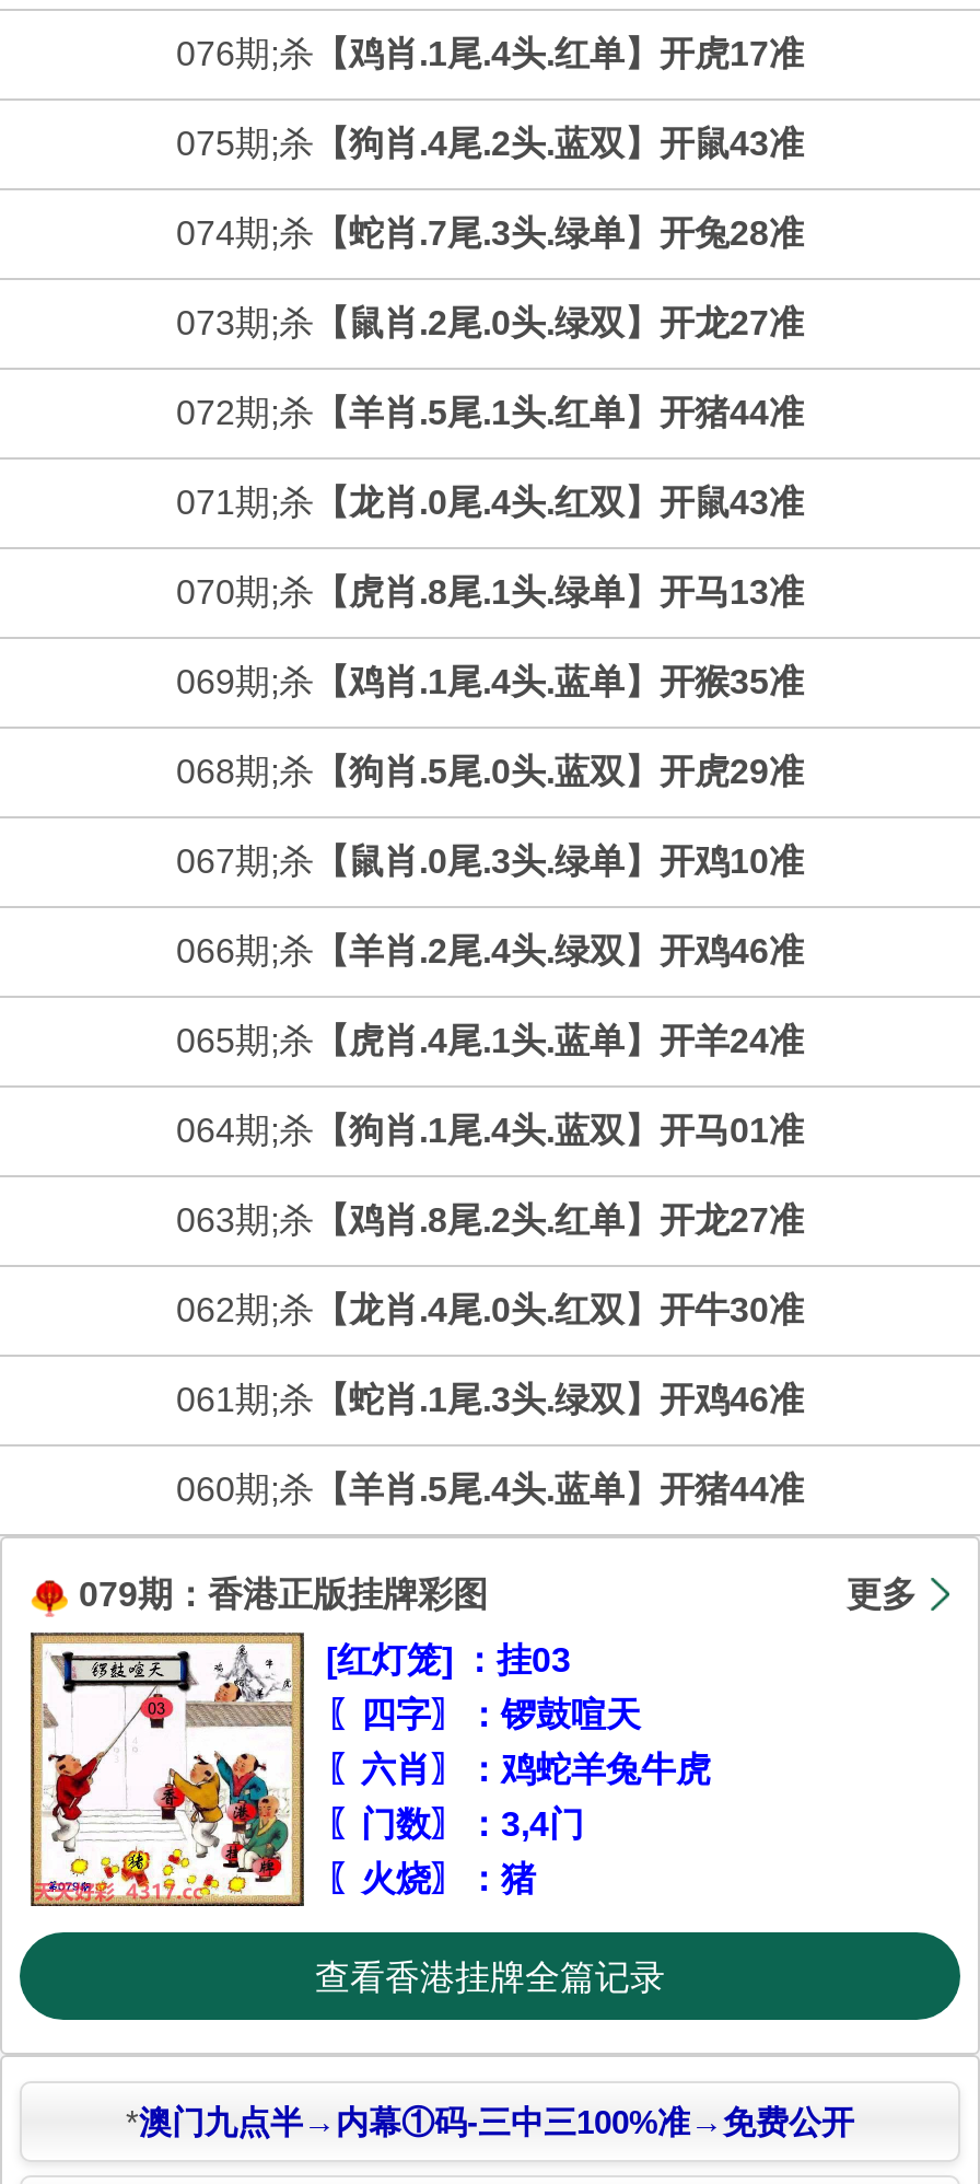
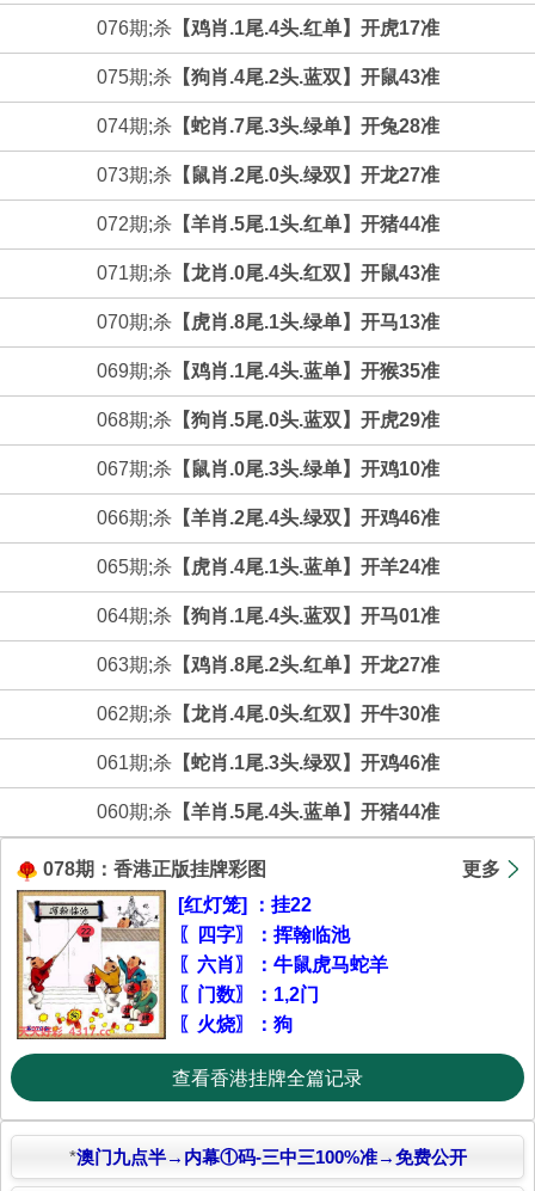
[79,1576,488,1613] 079期：香港正版挂牌彩图 -> [43,859,266,880] 078期：香港正版挂牌彩图
[326,1642,571,1679] [红灯笼] ：挂03 -> [178,895,312,915] [红灯笼] ：挂22
[326,1697,641,1734] 〖四字〗：锣鼓喧天 -> [178,925,350,945] 〖四字〗：挥翰临池
[326,1751,711,1789] 〖六肖〗：鸡蛇羊兔牛虎 -> [178,955,388,975] 〖六肖〗：牛鼠虎马蛇羊
[326,1806,584,1843] 〖门数〗：3,4门 -> [178,985,319,1005] 〖门数〗：1,2门
[326,1861,536,1898] 〖火烧〗：猪 -> [178,1015,293,1035] 〖火烧〗：狗

